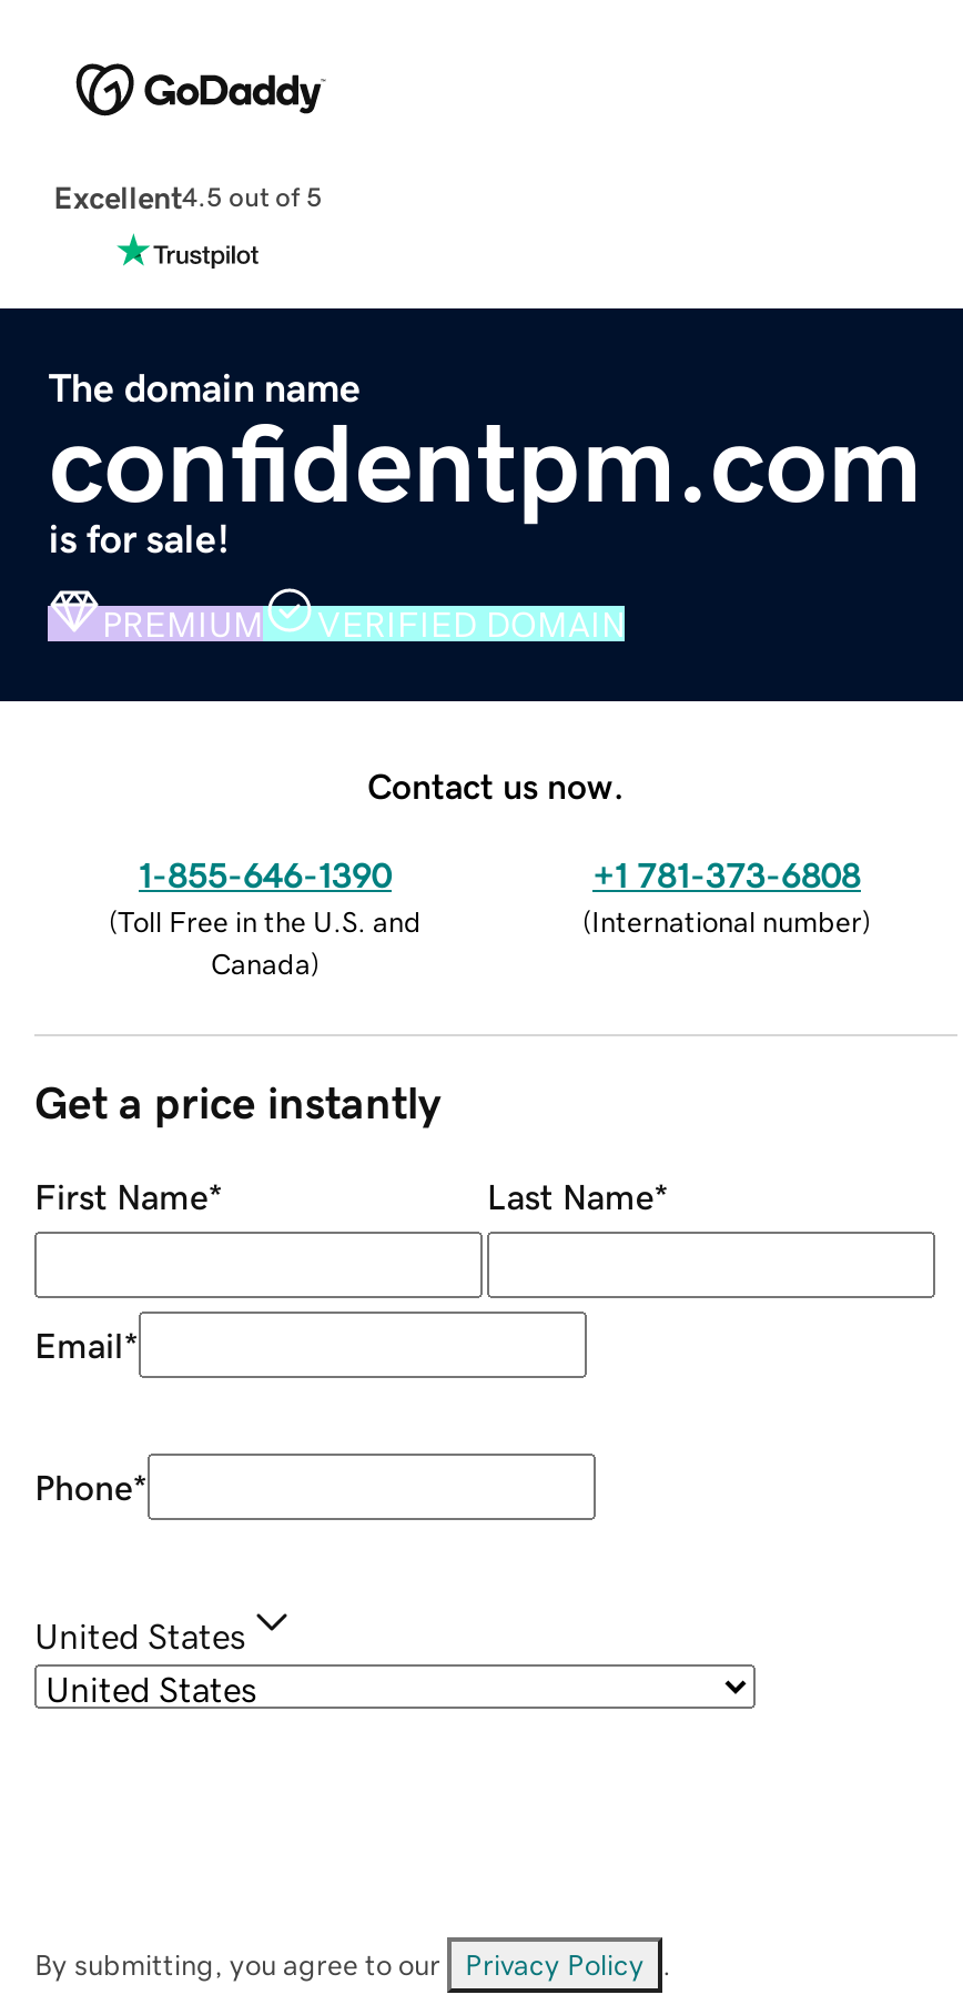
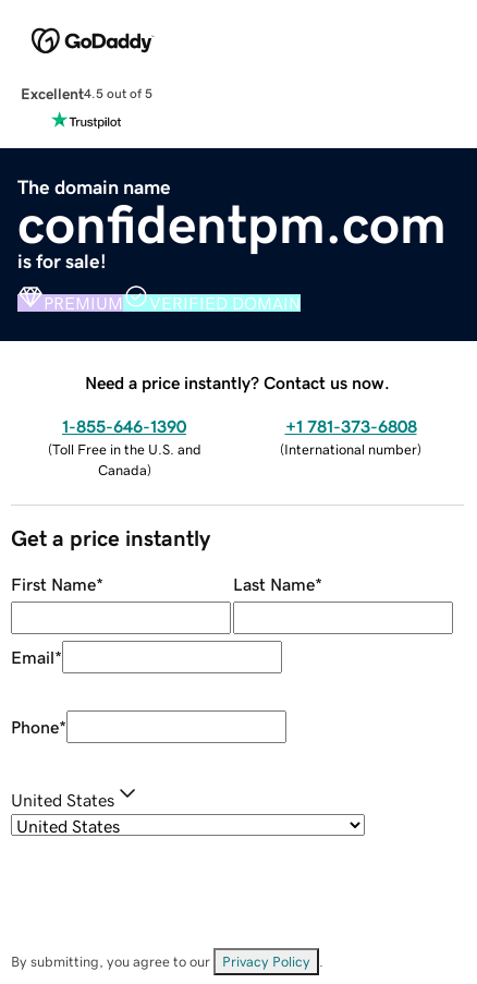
[367,767,625,802] Contact us now. -> [85,373,390,391] Need a price instantly? Contact us now.

